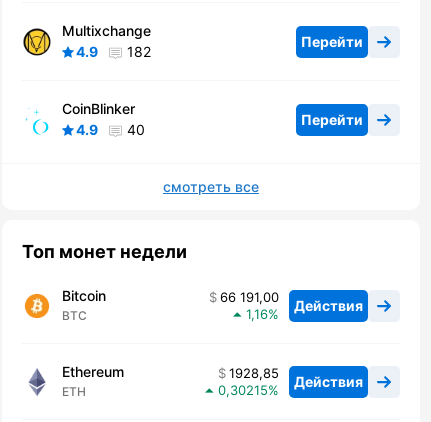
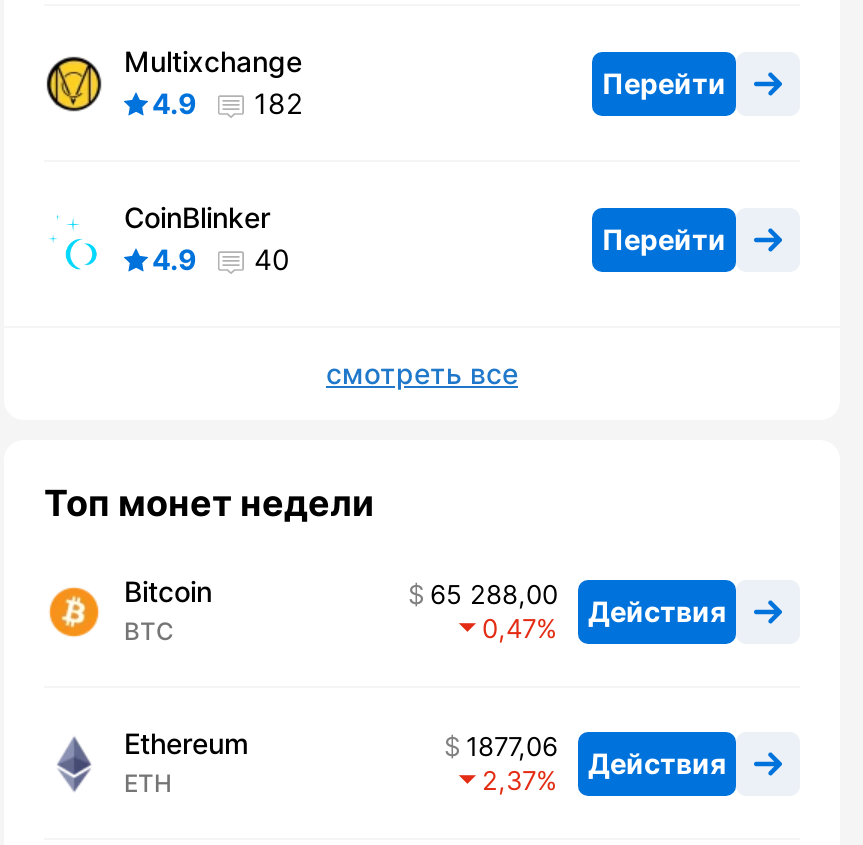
[220,289,363,314] 66 191,00 Действия -> [430,579,726,628] 65 288,00 Действия
[246,306,268,322] 1,16 -> [482,613,536,645] 0,47
[229,365,363,390] 1928,85 Действия -> [466,731,726,780] 1877,06 Действия
[218,382,268,398] 0,30215 -> [482,765,536,797] 2,37

